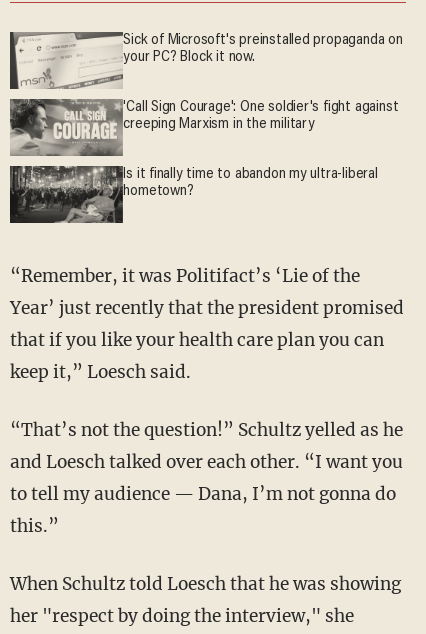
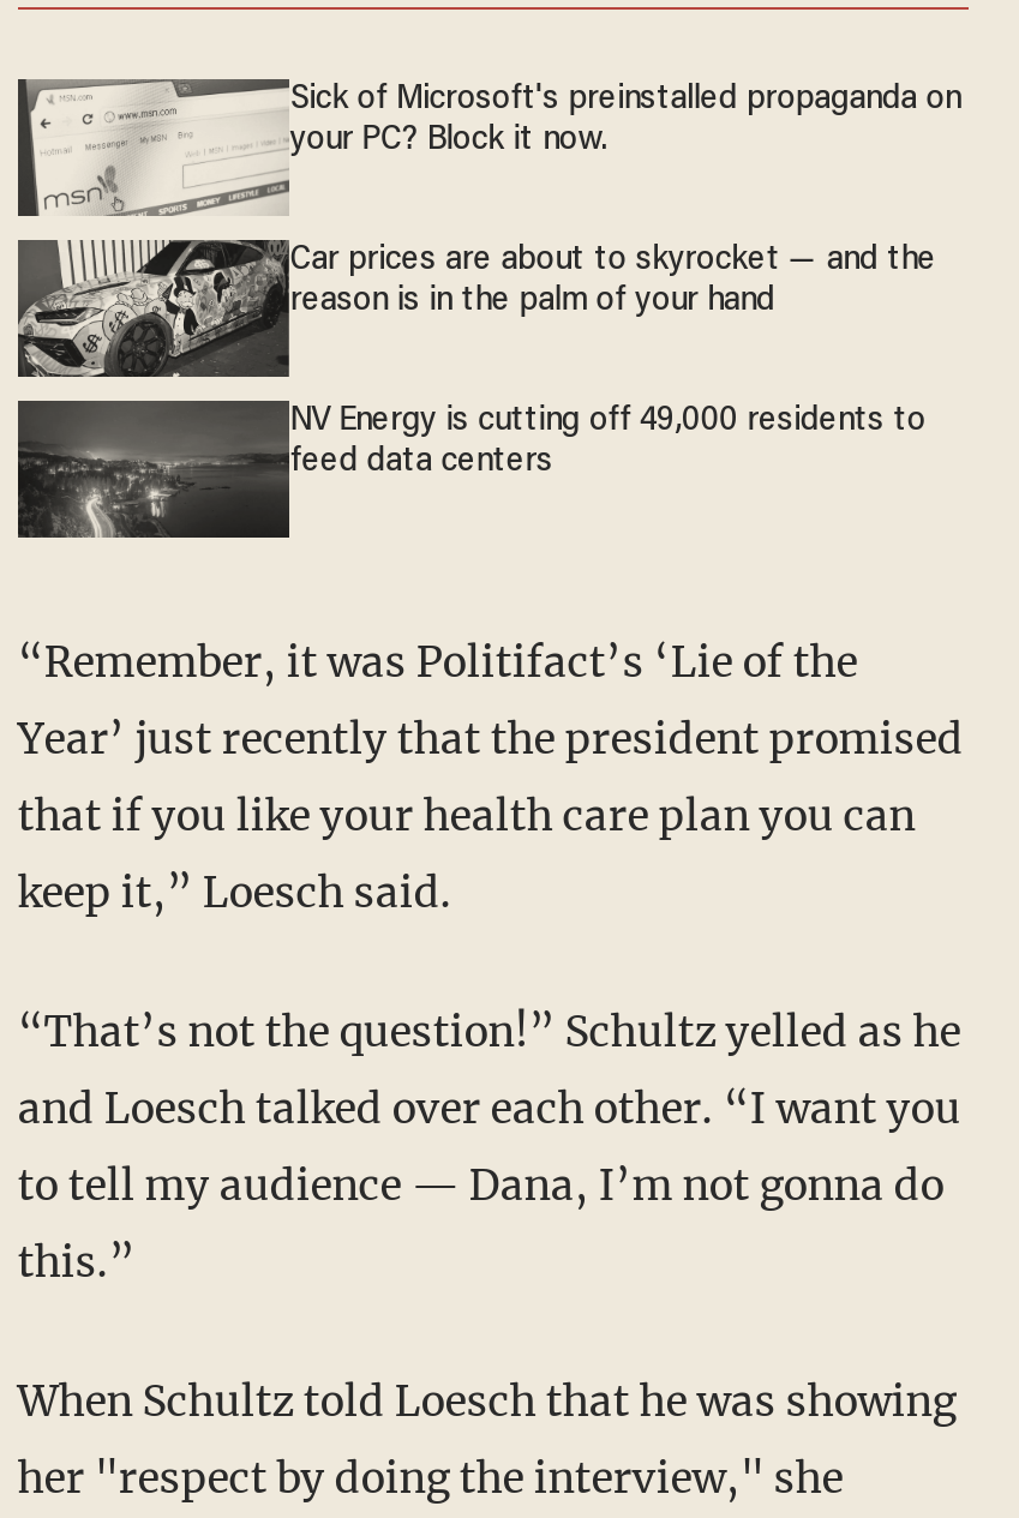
[10,99,398,157] [image] | 'Call Sign Courage': One soldier's fight against | creeping Marxism in the military -> [16,240,936,377] [image] | Car prices are about to skyrocket — and the | reason is in the palm of your hand
[10,166,379,224] [image] | Is it finally time to abandon my ultra-liberal | hometown? -> [40,401,926,540] [image] | NV Energy is cutting off 49,000 residents to | feed data centers

